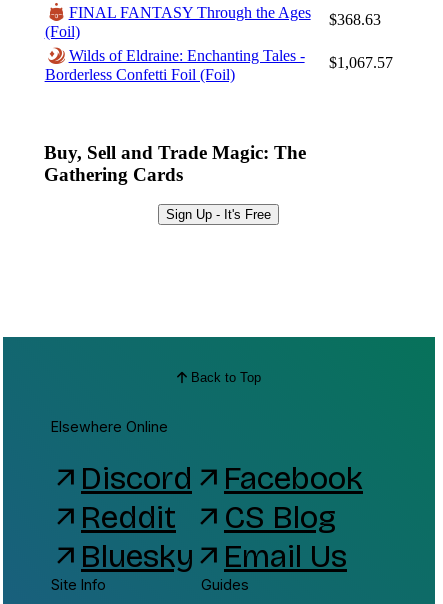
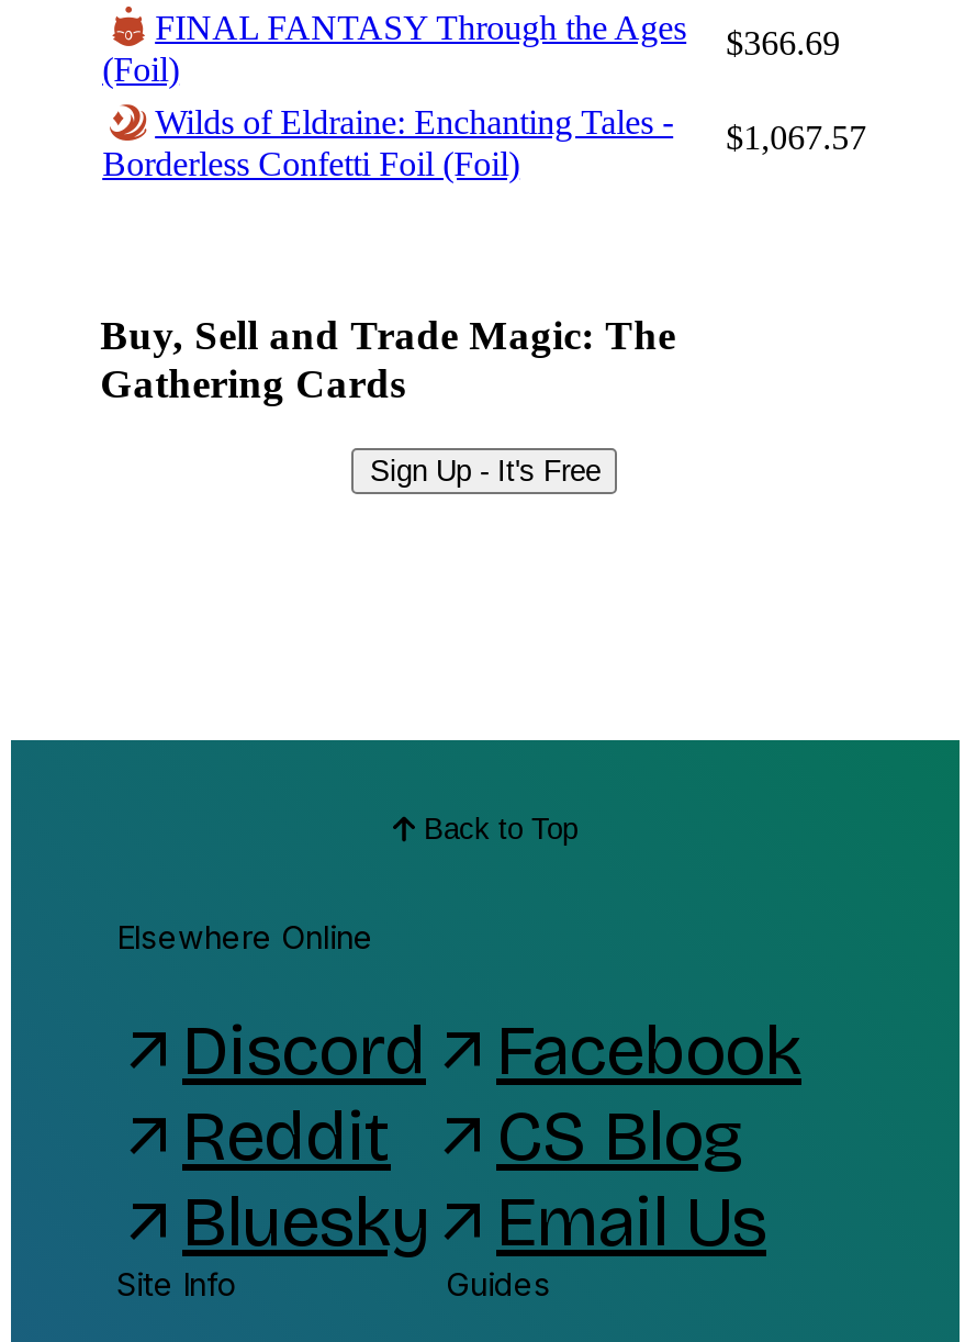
[69,4,381,28] FINAL FANTASY Through the Ages $368.63 -> [155,9,840,61] FINAL FANTASY Through the Ages $366.69

